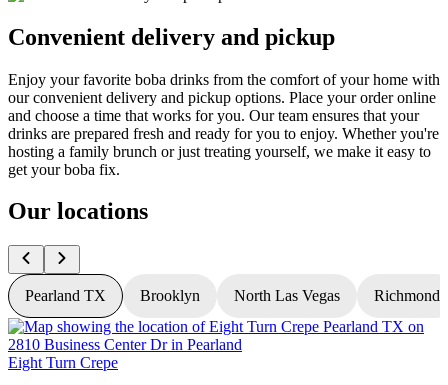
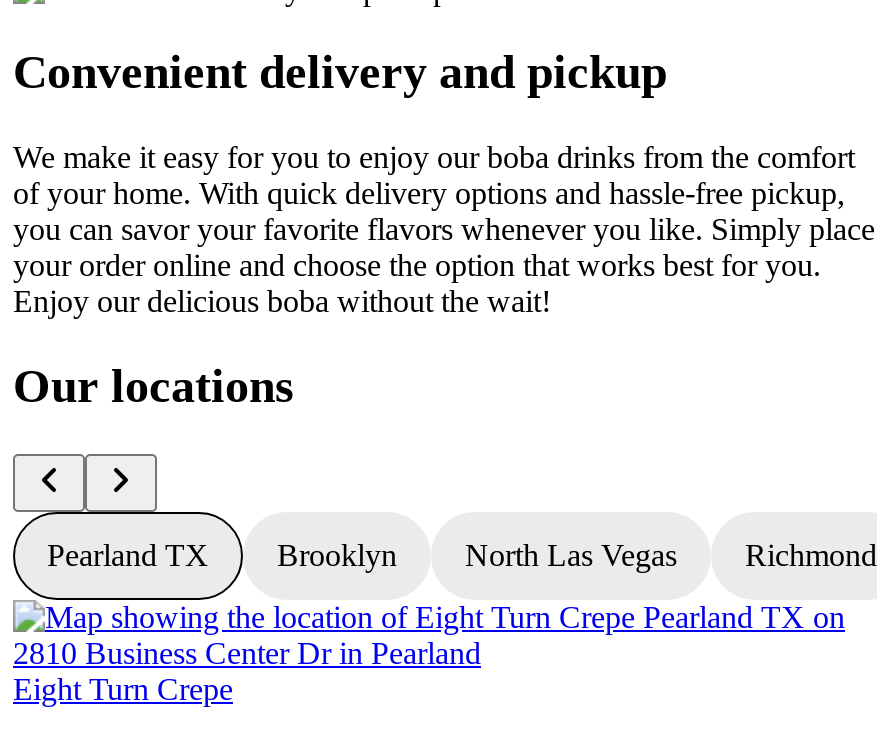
[8,70,440,177] Enjoy your favorite boba drinks from the comfort of your home with | our convenient delivery and pickup options. Place your order online | and choose a time that works for you. Our team ensures that your | drinks are prepared fresh and ready for you to enjoy. Whether you're | hosting a family brunch or just treating yourself, we make it easy to | get your boba fix. -> [13,141,875,319] We make it easy for you to enjoy our boba drinks from the comfort | of your home. With quick delivery options and hassle-free pickup, | you can savor your favorite flavors whenever you like. Simply place | your order online and choose the option that works best for you. | Enjoy our delicious boba without the wait!

